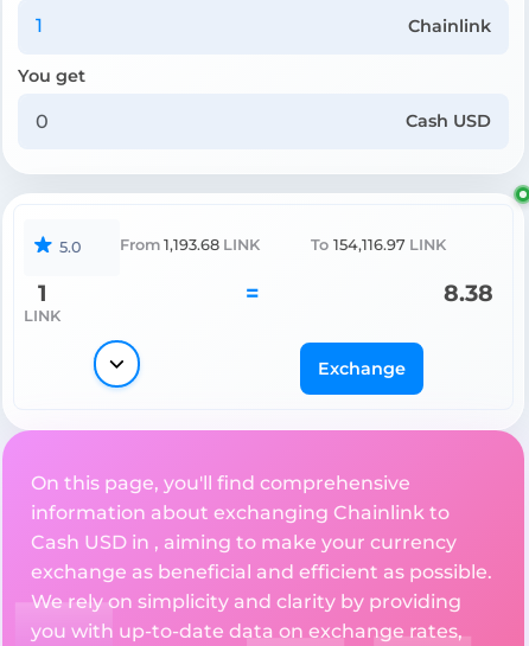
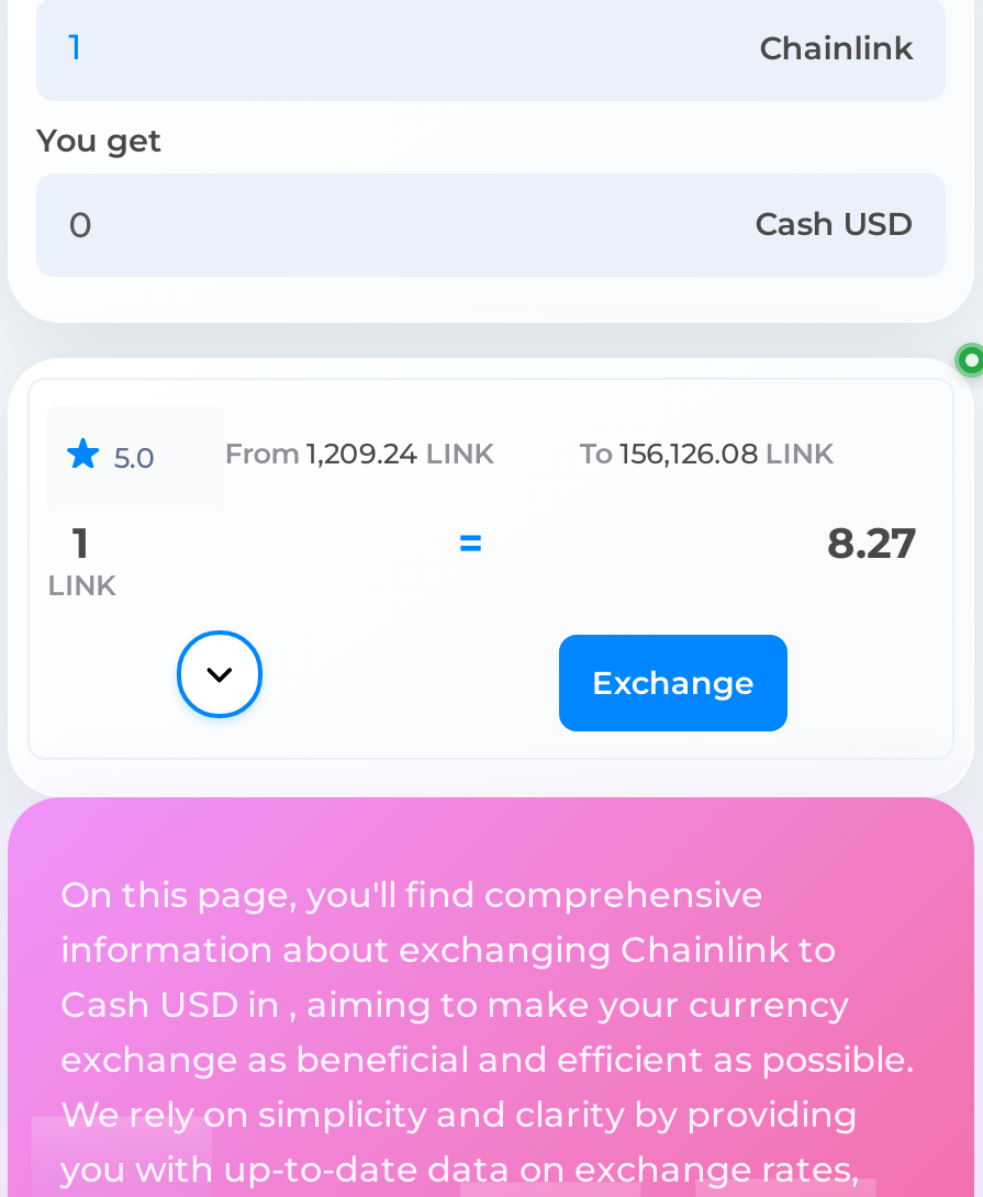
[120,236,260,254] From 1,193.68 LINK -> [225,437,494,470] From 1,209.24 LINK
[311,236,446,254] To 154,116.97 LINK -> [580,437,833,470] To 156,126.08 LINK
[444,279,493,307] 8.38 -> [827,516,917,569] 8.27

